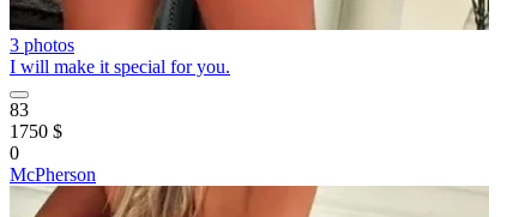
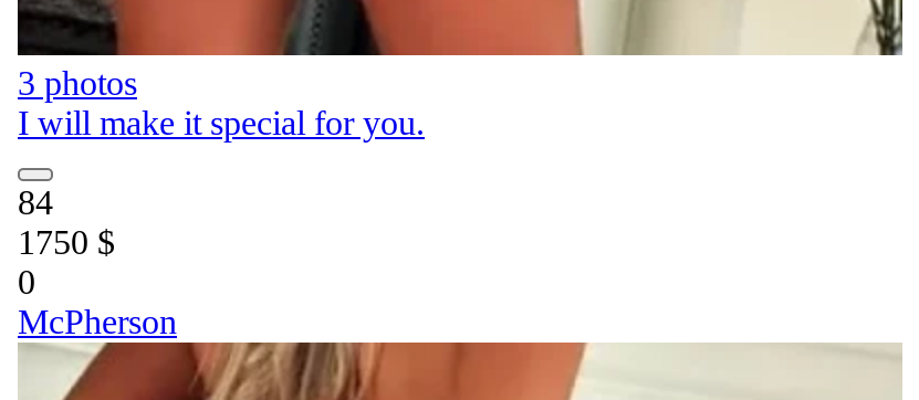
[10,100,29,120] 83 -> [18,183,53,221] 84

